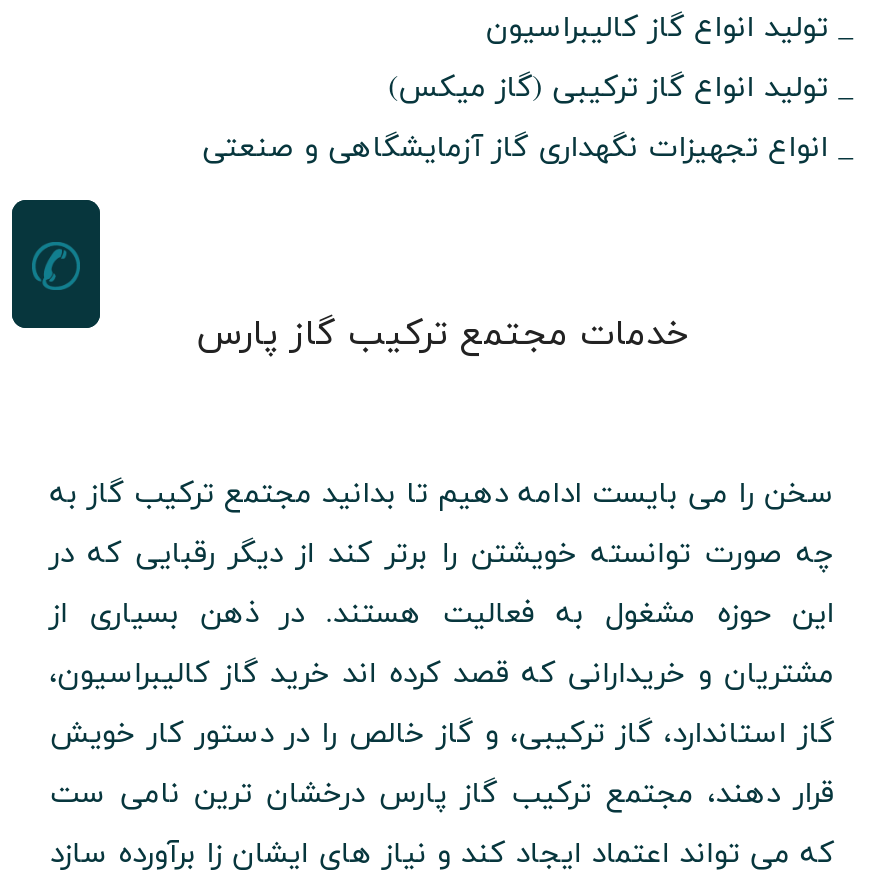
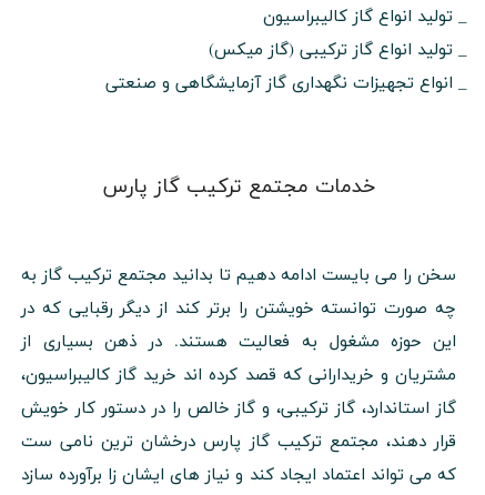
[10,197,102,331] [image] -> none

